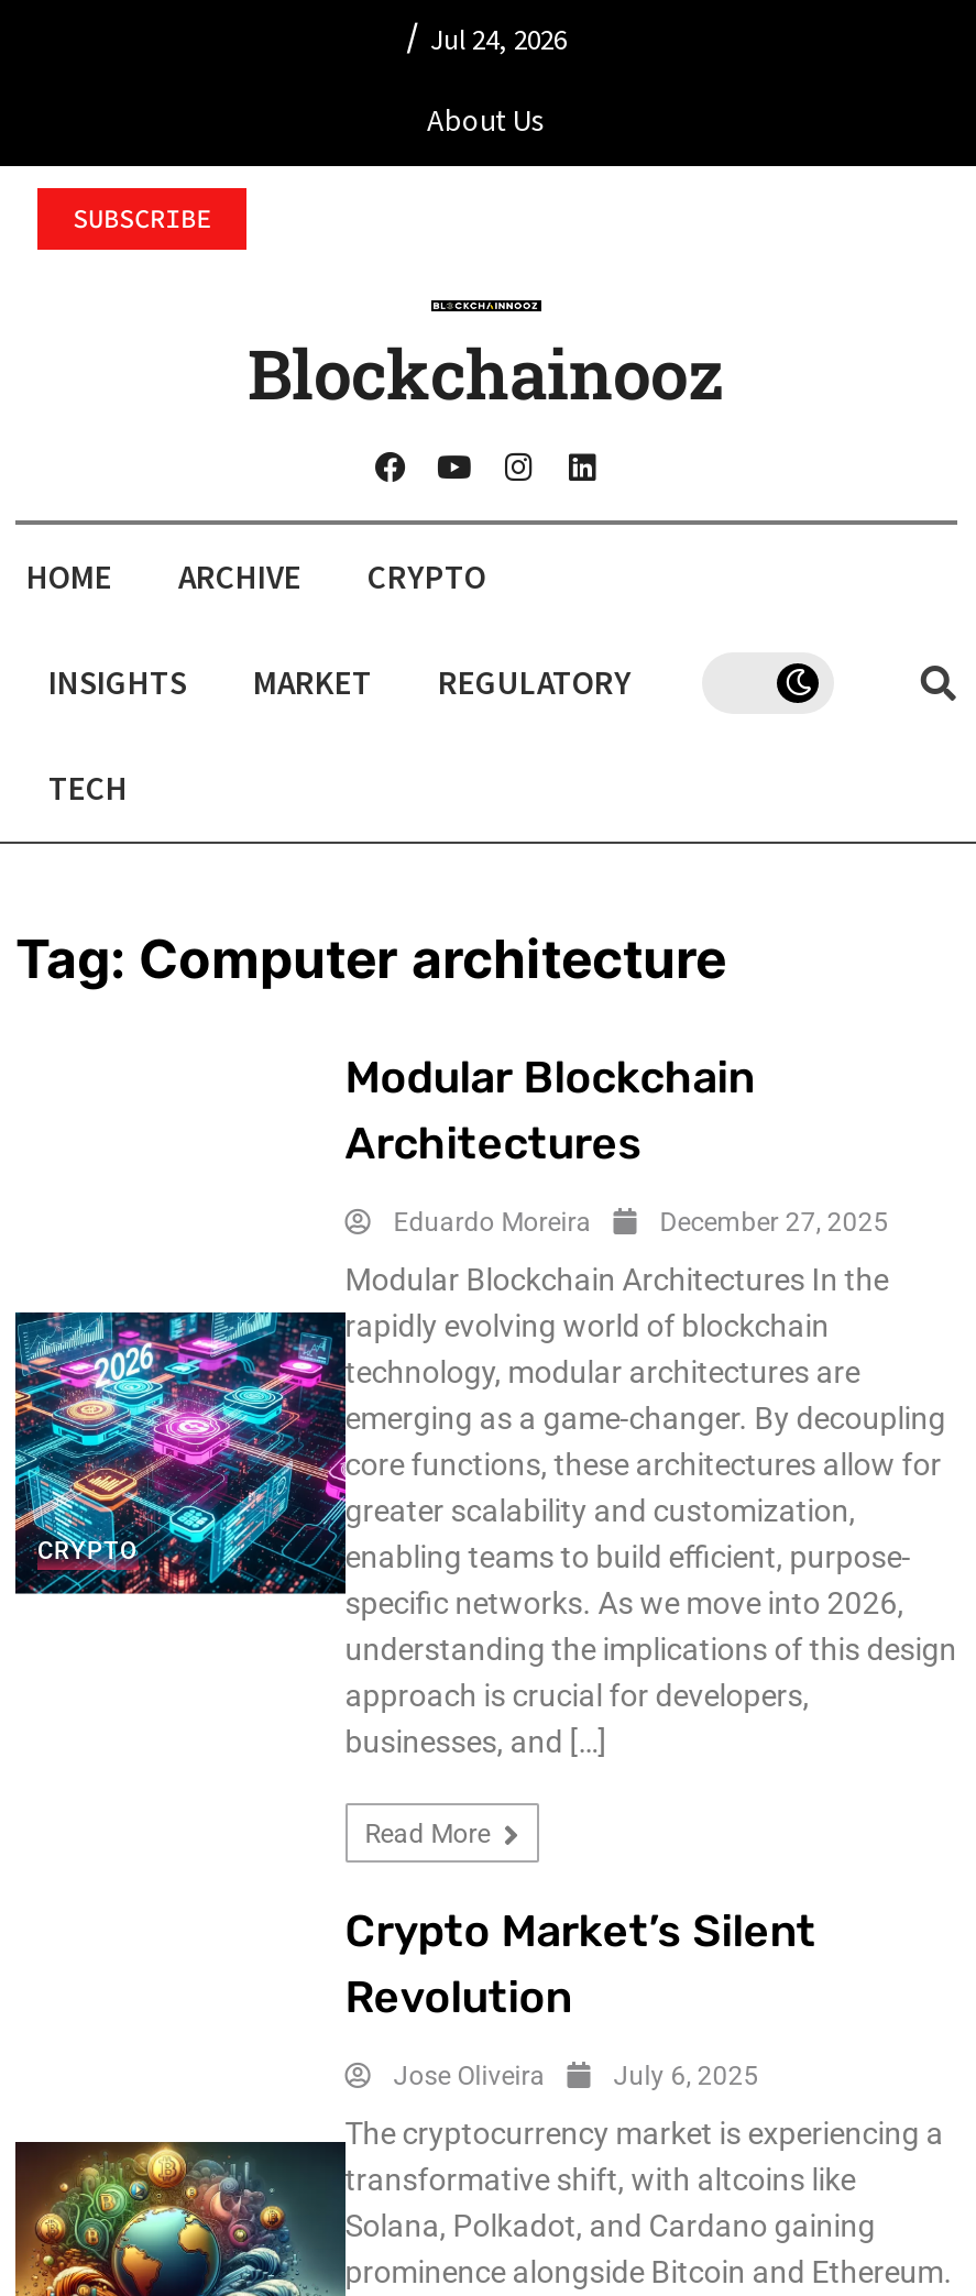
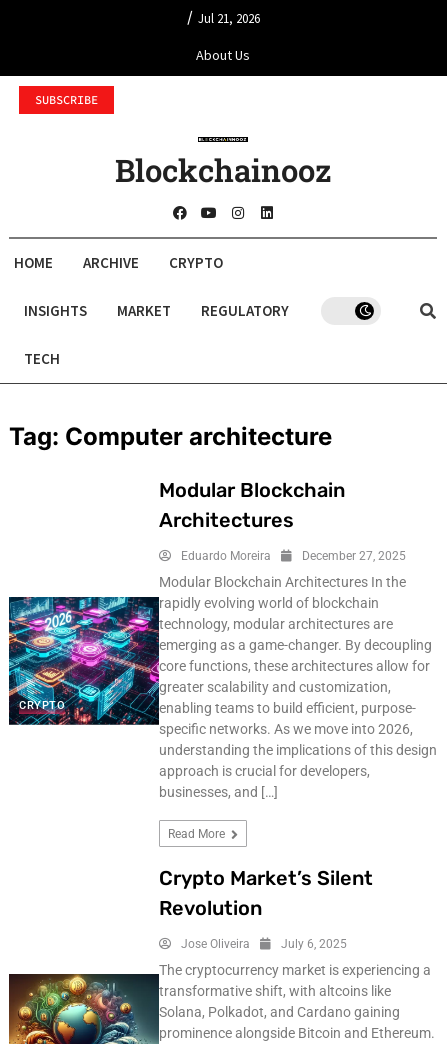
[406,14,567,58] / Jul 24, 2026 -> [186,7,259,27] / Jul 21, 2026

